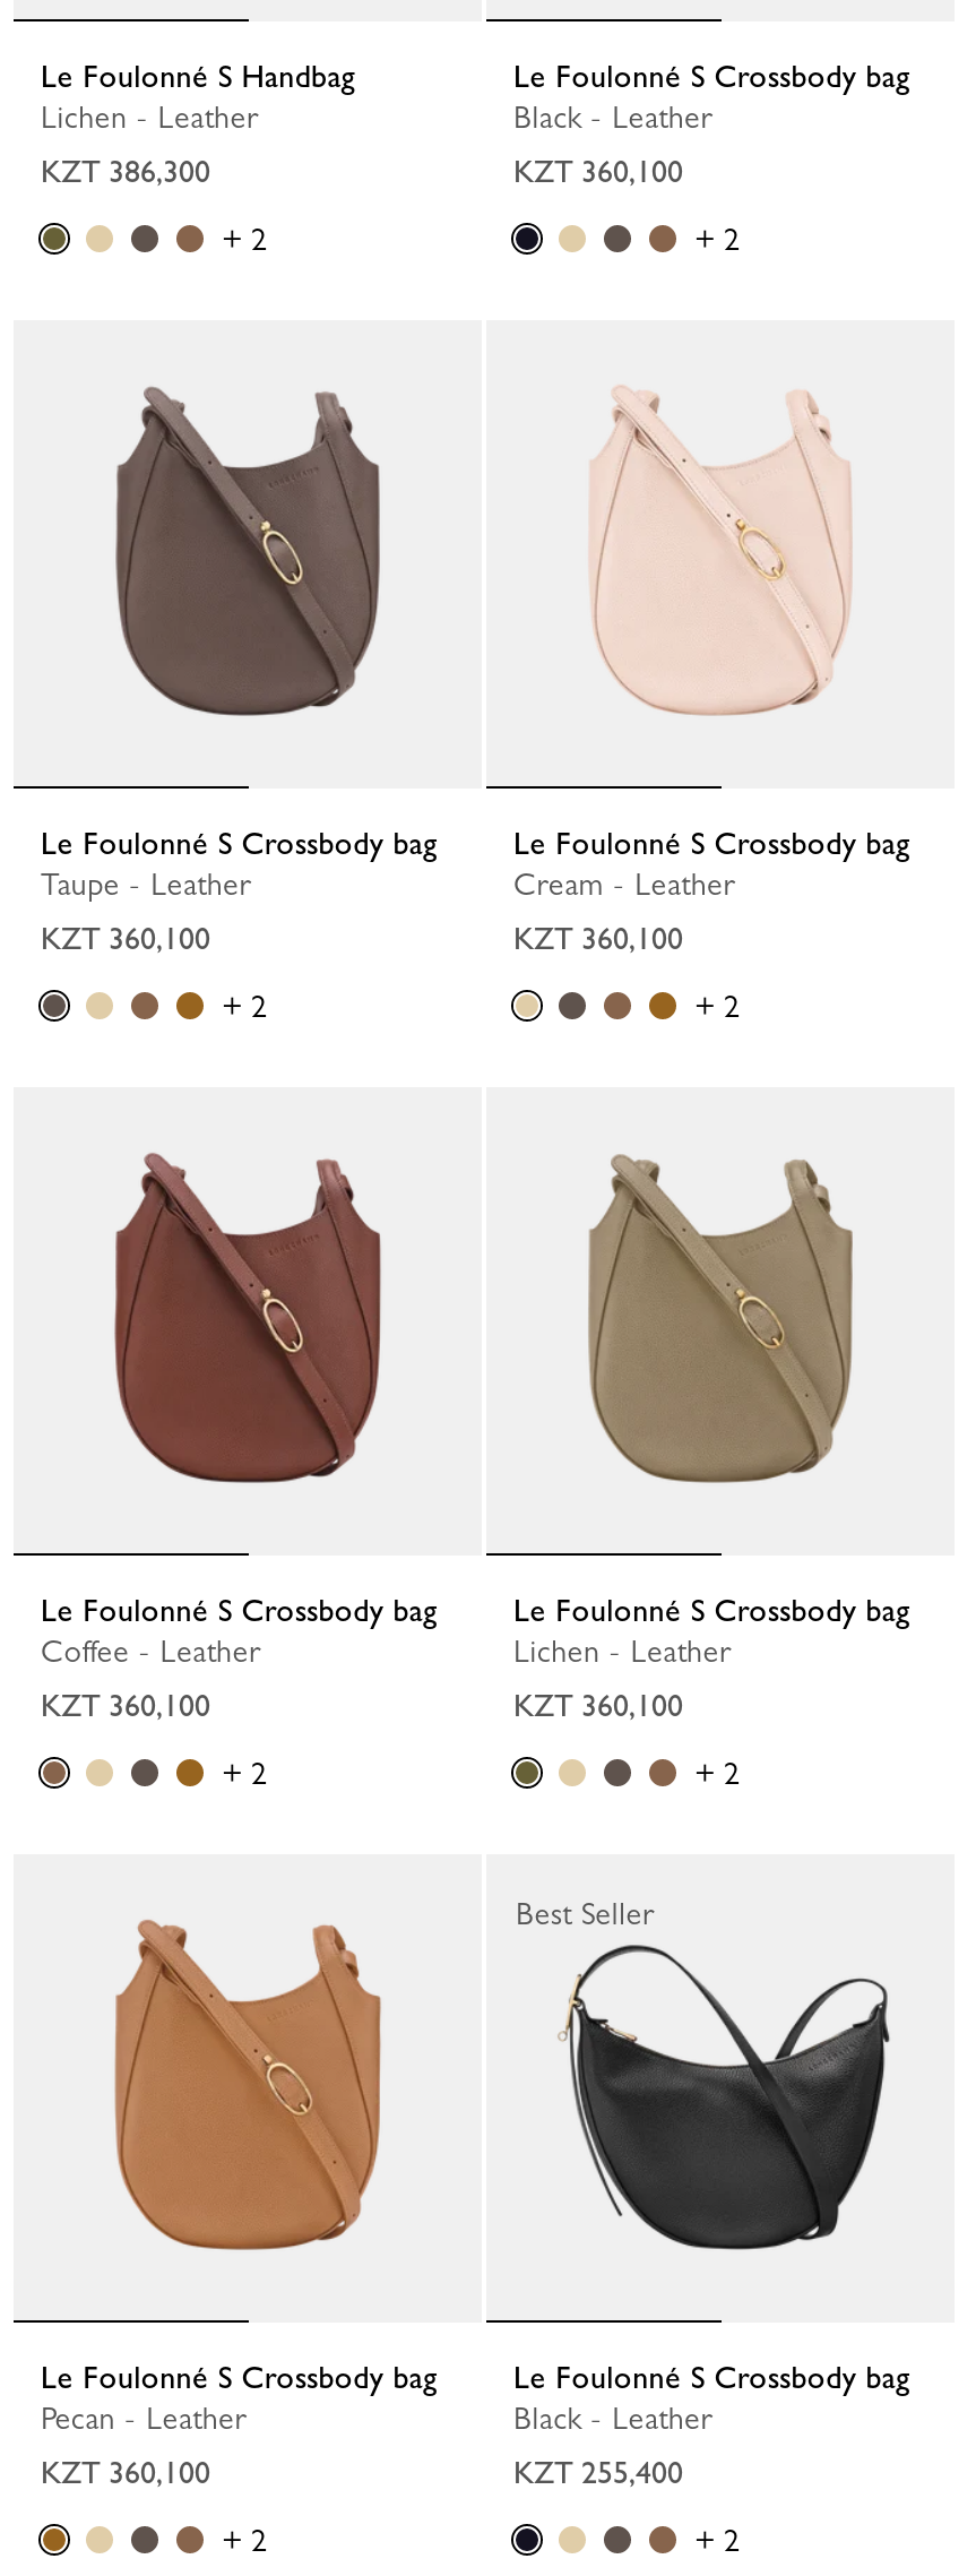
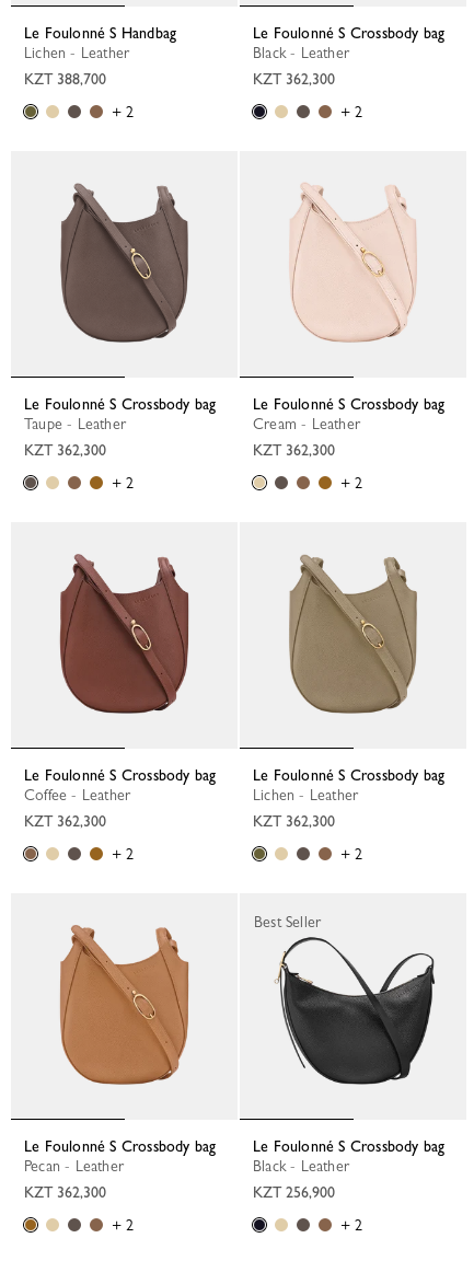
[41,153,210,189] KZT 386,300 -> [24,70,106,88] KZT 388,700
[513,153,683,189] KZT 360,100 -> [253,70,335,88] KZT 362,300
[41,920,210,956] KZT 360,100 -> [24,441,106,459] KZT 362,300
[513,920,683,956] KZT 360,100 -> [253,441,335,459] KZT 362,300
[41,1687,210,1723] KZT 360,100 -> [24,812,106,830] KZT 362,300
[513,1687,683,1723] KZT 360,100 -> [253,812,335,830] KZT 362,300
[41,2454,210,2490] KZT 360,100 -> [24,1183,106,1201] KZT 362,300
[513,2454,683,2490] KZT 255,400 -> [253,1183,335,1201] KZT 256,900

